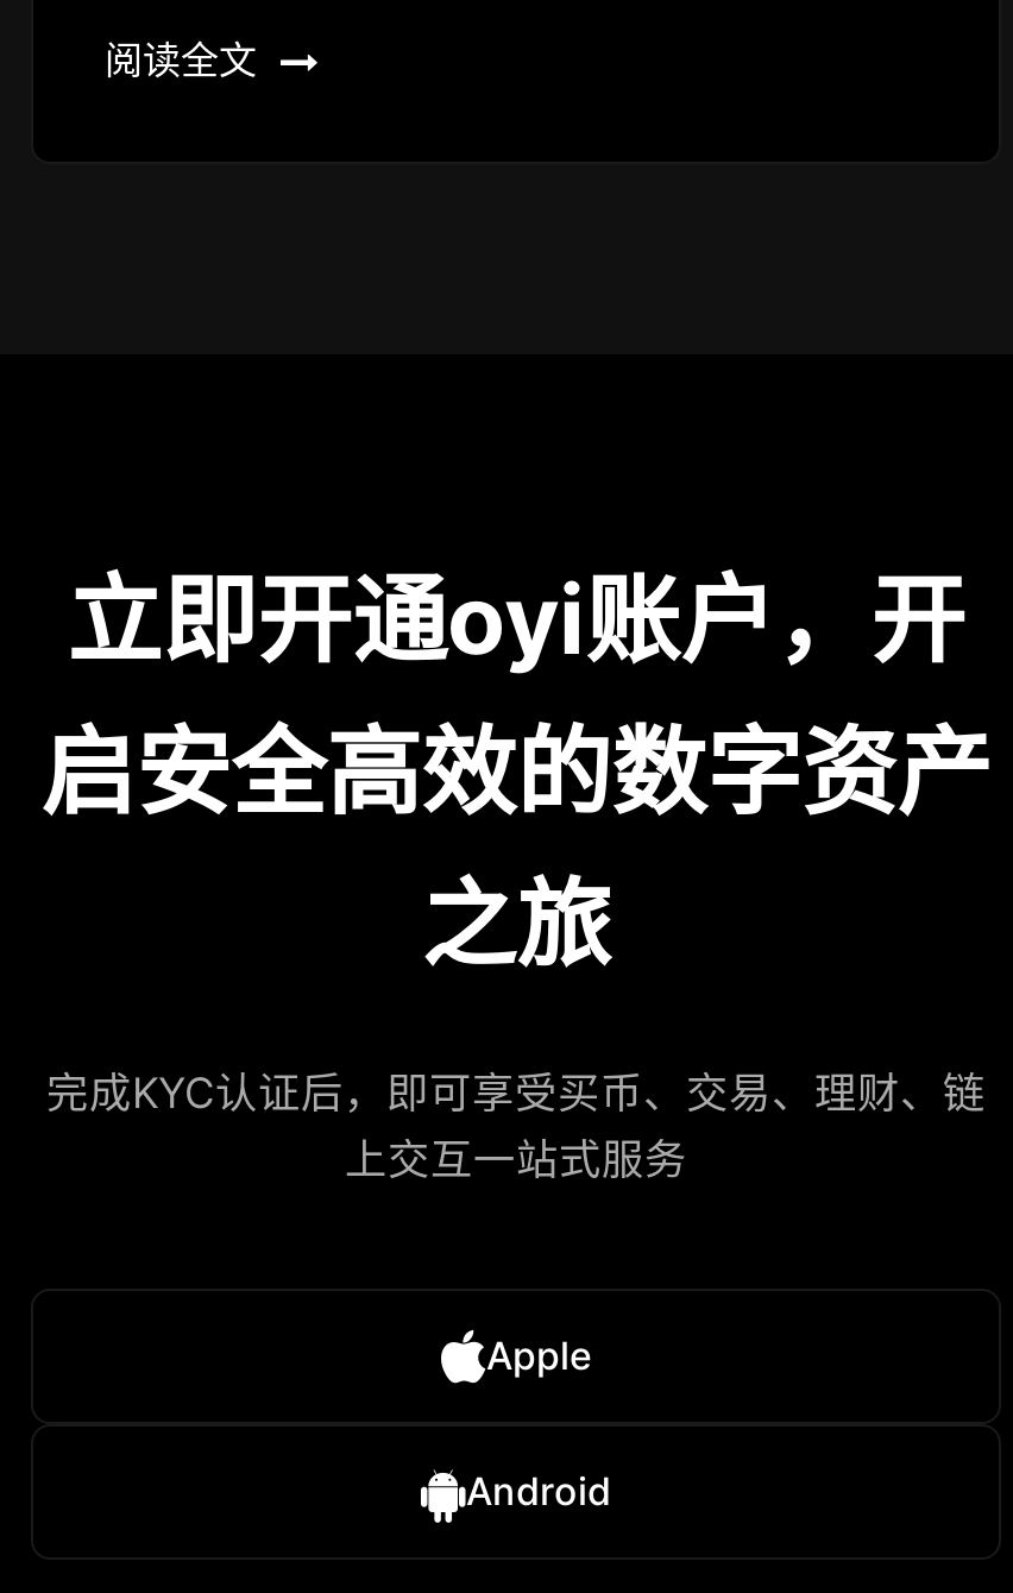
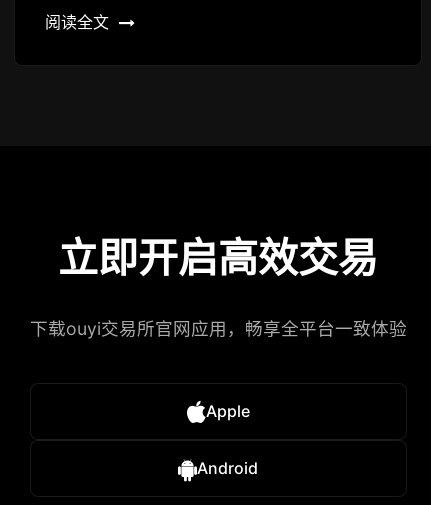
[40,562,992,982] 立即开通oyi账户，开 | 启安全高效的数字资产 | 之旅 -> [58,233,378,282] 立即开启高效交易
[46,1068,986,1185] 完成KYC认证后，即可享受买币、交易、理财、链 | 上交互一站式服务 -> [29,318,406,339] 下载ouyi交易所官网应用，畅享全平台一致体验

